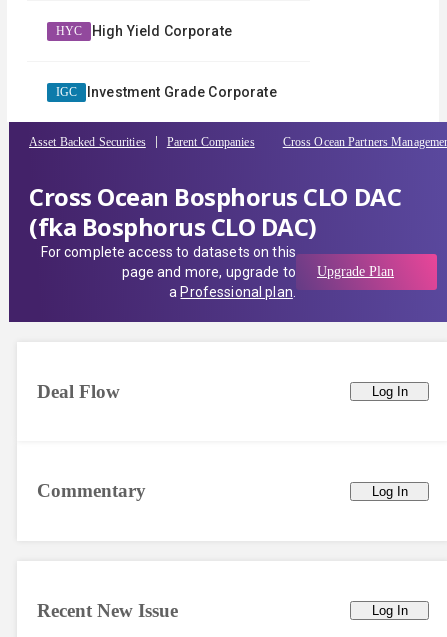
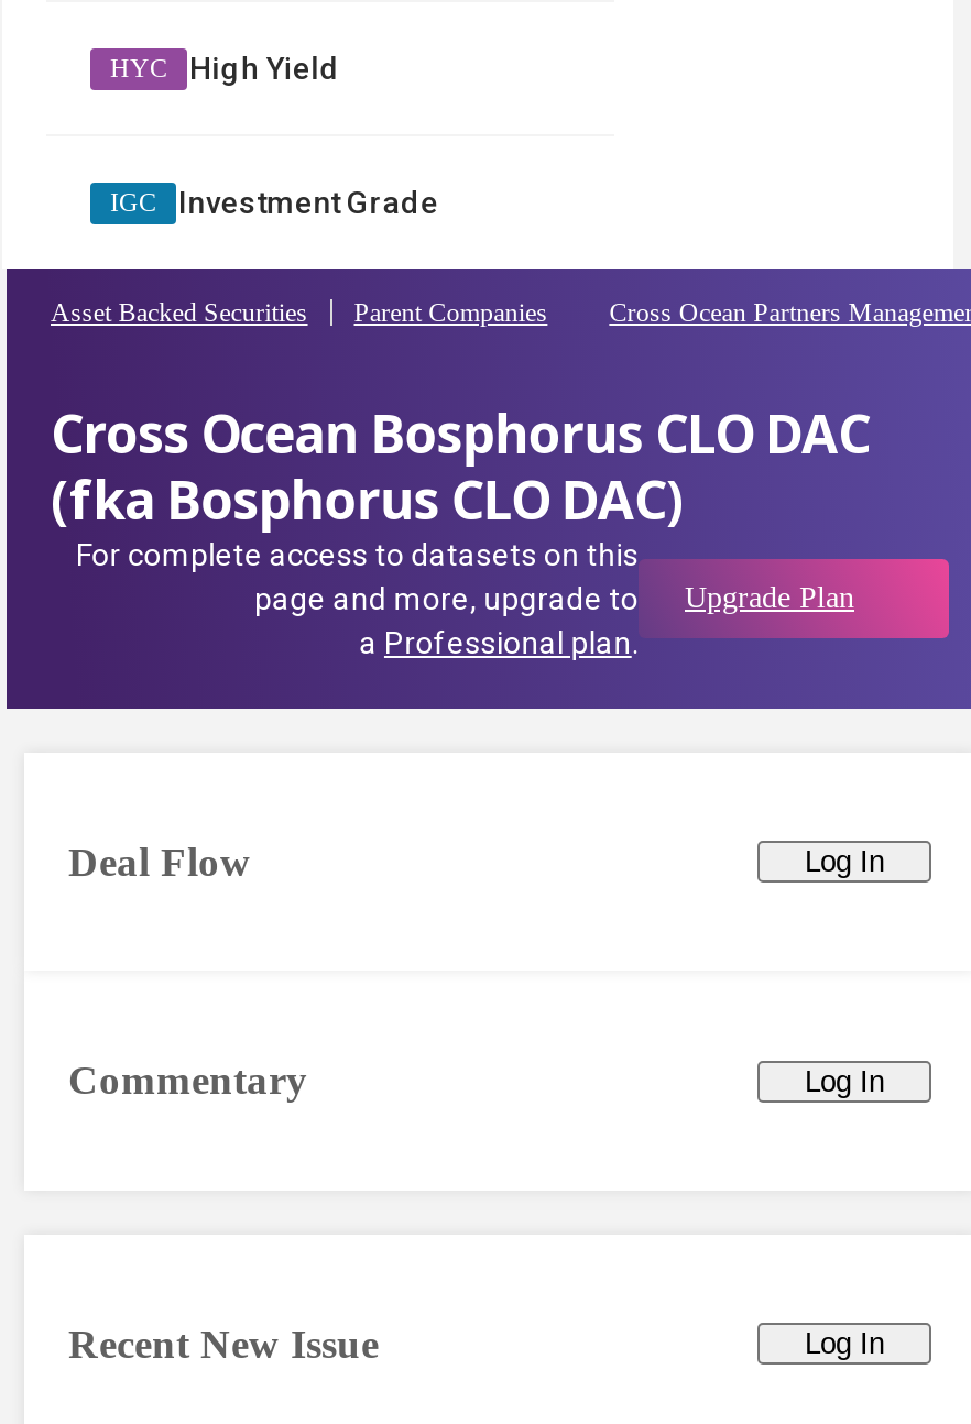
[92,23,232,39] High Yield Corporate -> [189,51,340,86] High Yield
[87,84,277,100] Investment Grade Corporate -> [178,185,439,220] Investment Grade

